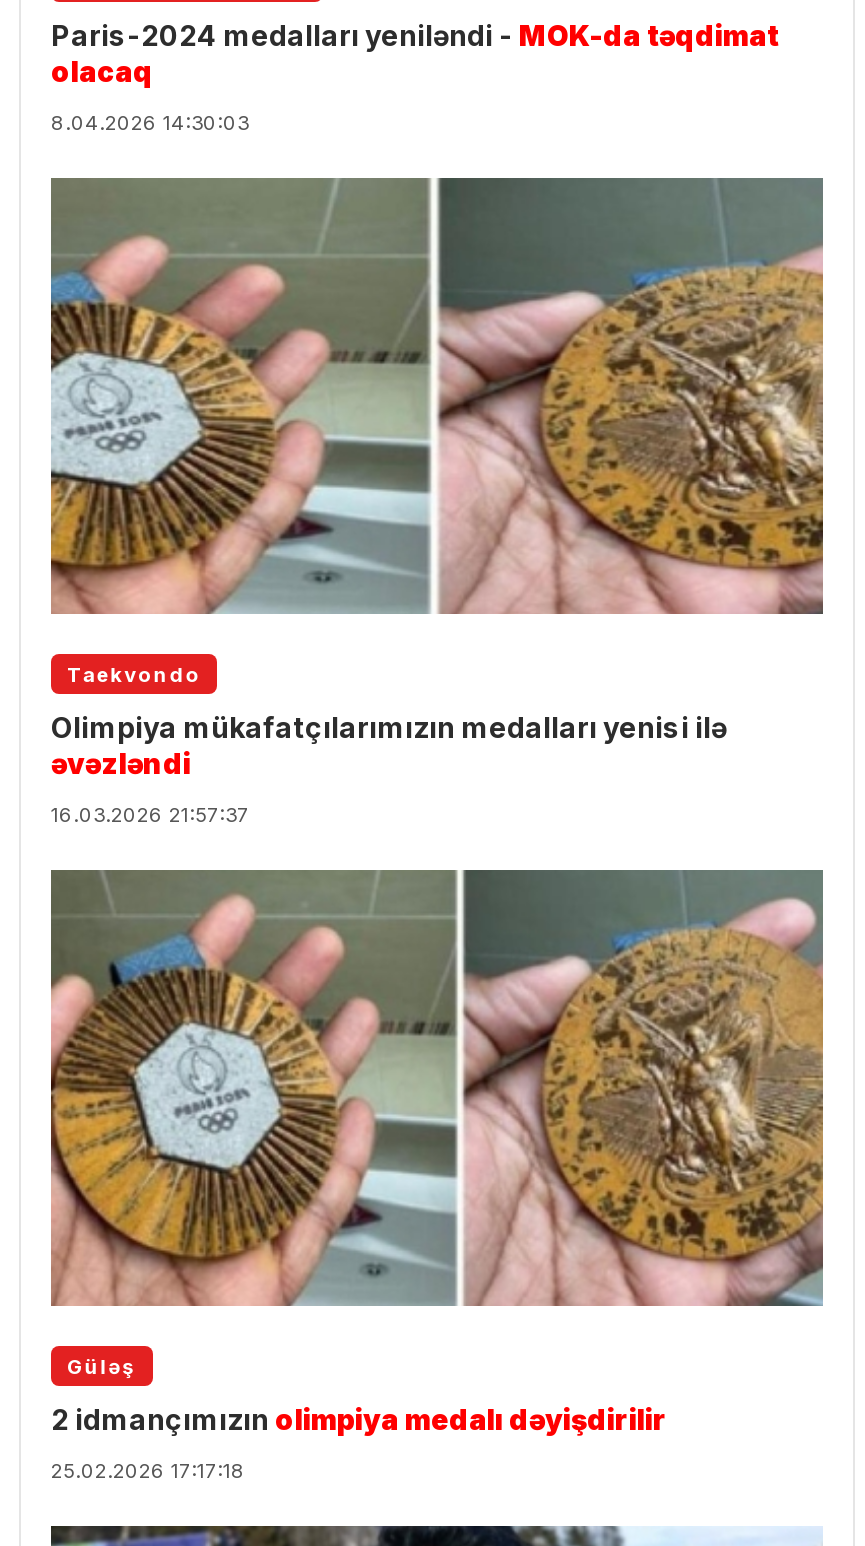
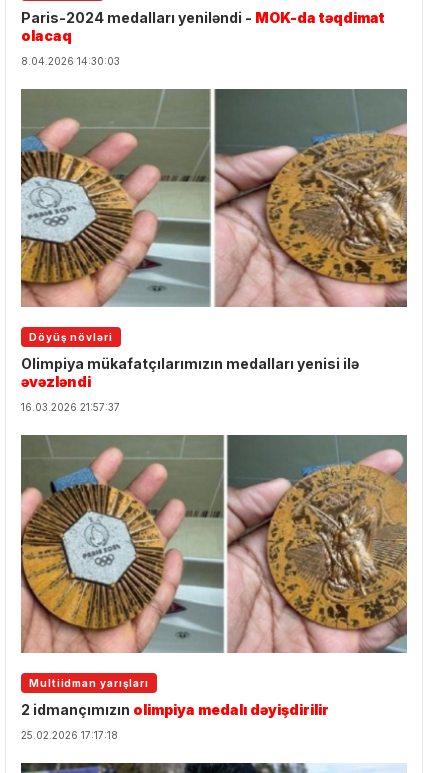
[67,662,201,686] Taekvondo -> [29,331,113,343] Döyüş növləri
[67,1354,136,1378] Güləş -> [29,677,149,689] Multiidman yarışları

